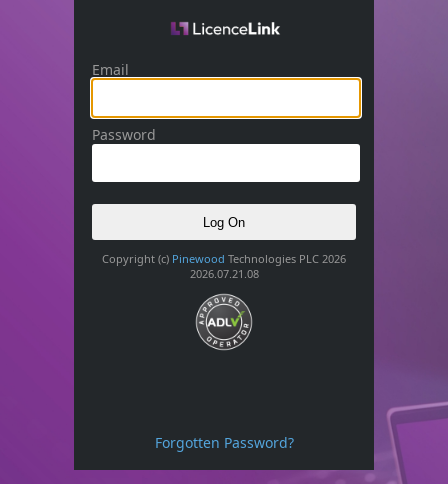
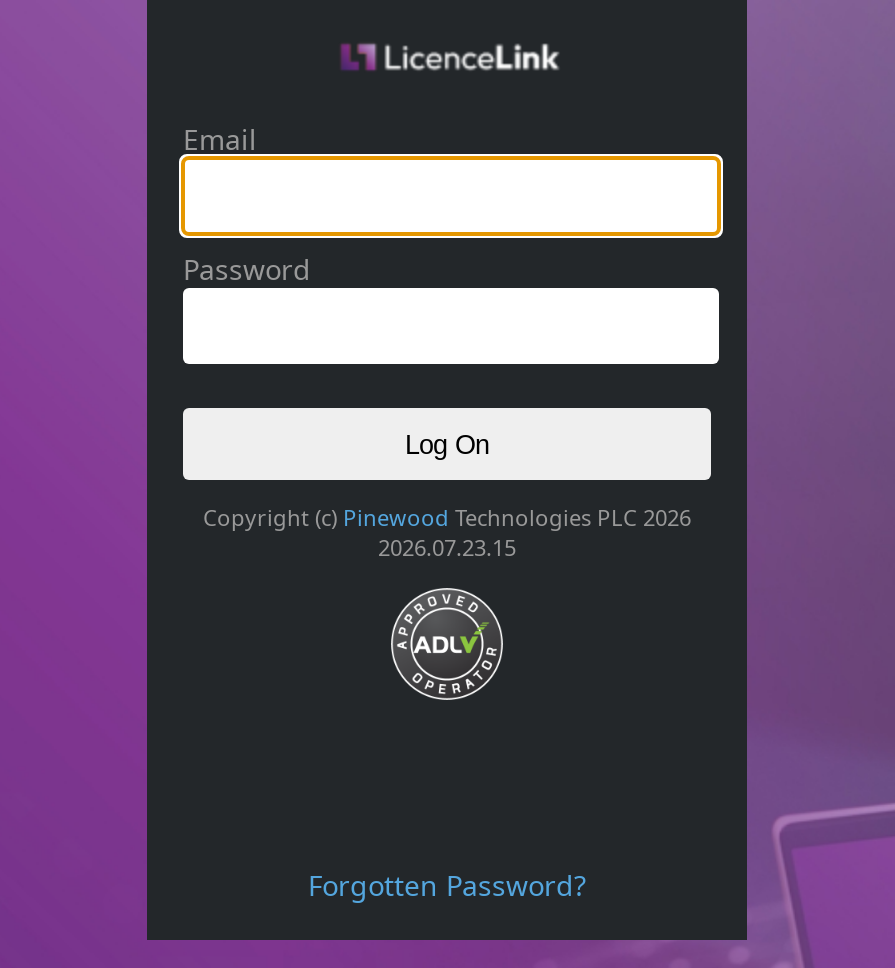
[189,266,258,281] 2026.07.21.08 -> [378,532,516,562] 2026.07.23.15

